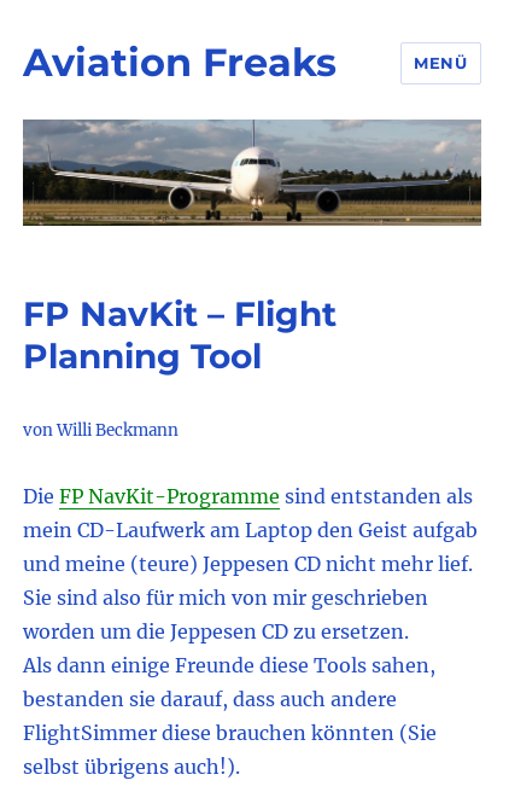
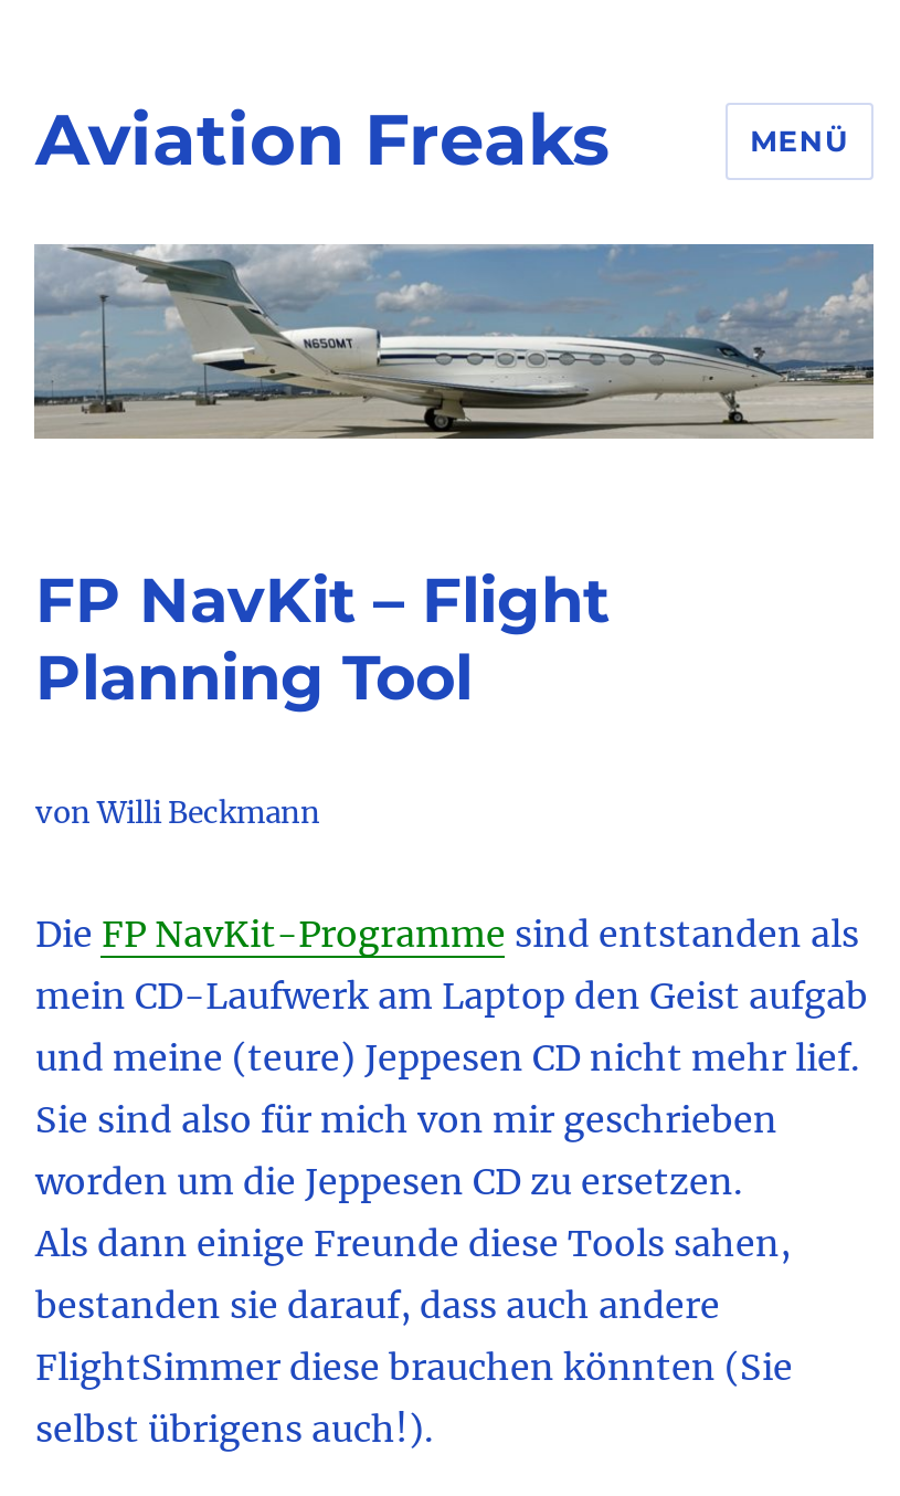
[23,120,482,226] [image] -> [32,242,876,441] [image]

